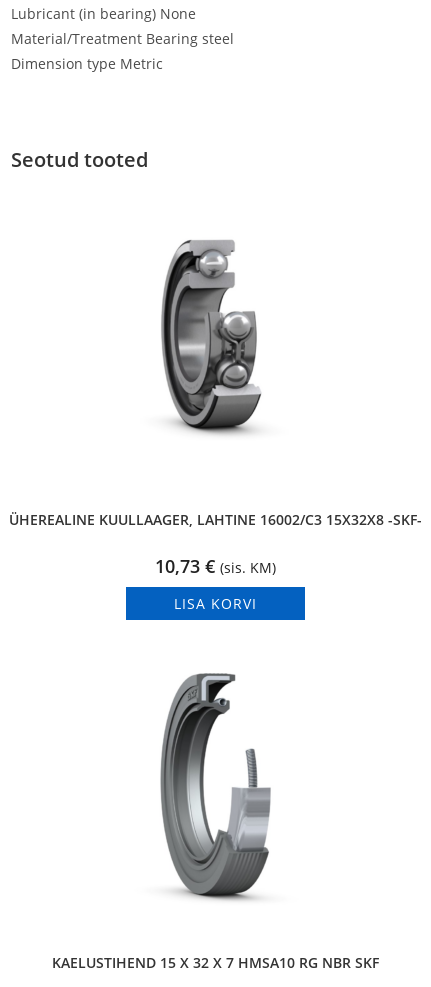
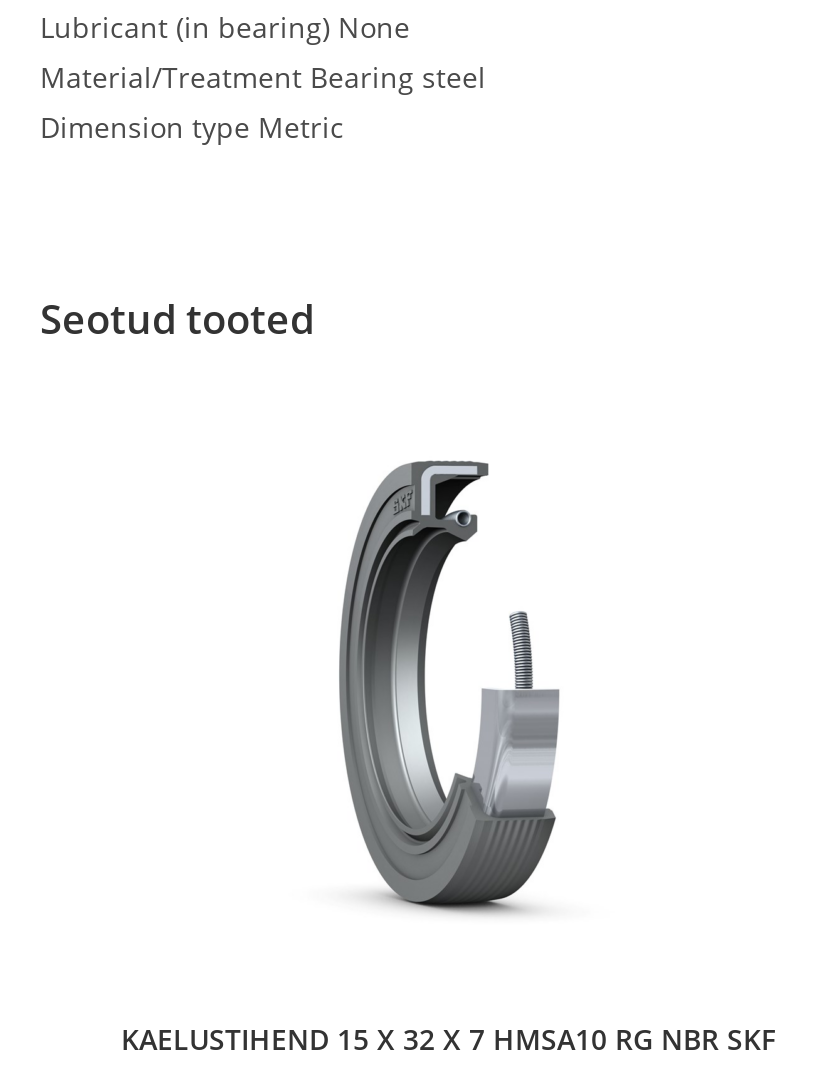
[162,239,262,435] [image] -> none
[8,510,421,613] ÜHEREALINE KUULLAAGER, LAHTINE 16002/C3 15X32X8 -SKF- | 10,73 € (sis. KM) | LISA KORVI -> none

